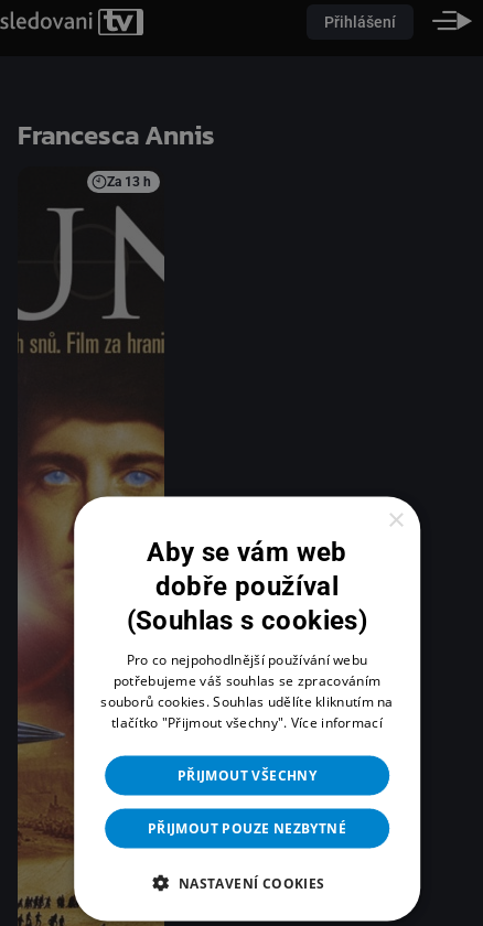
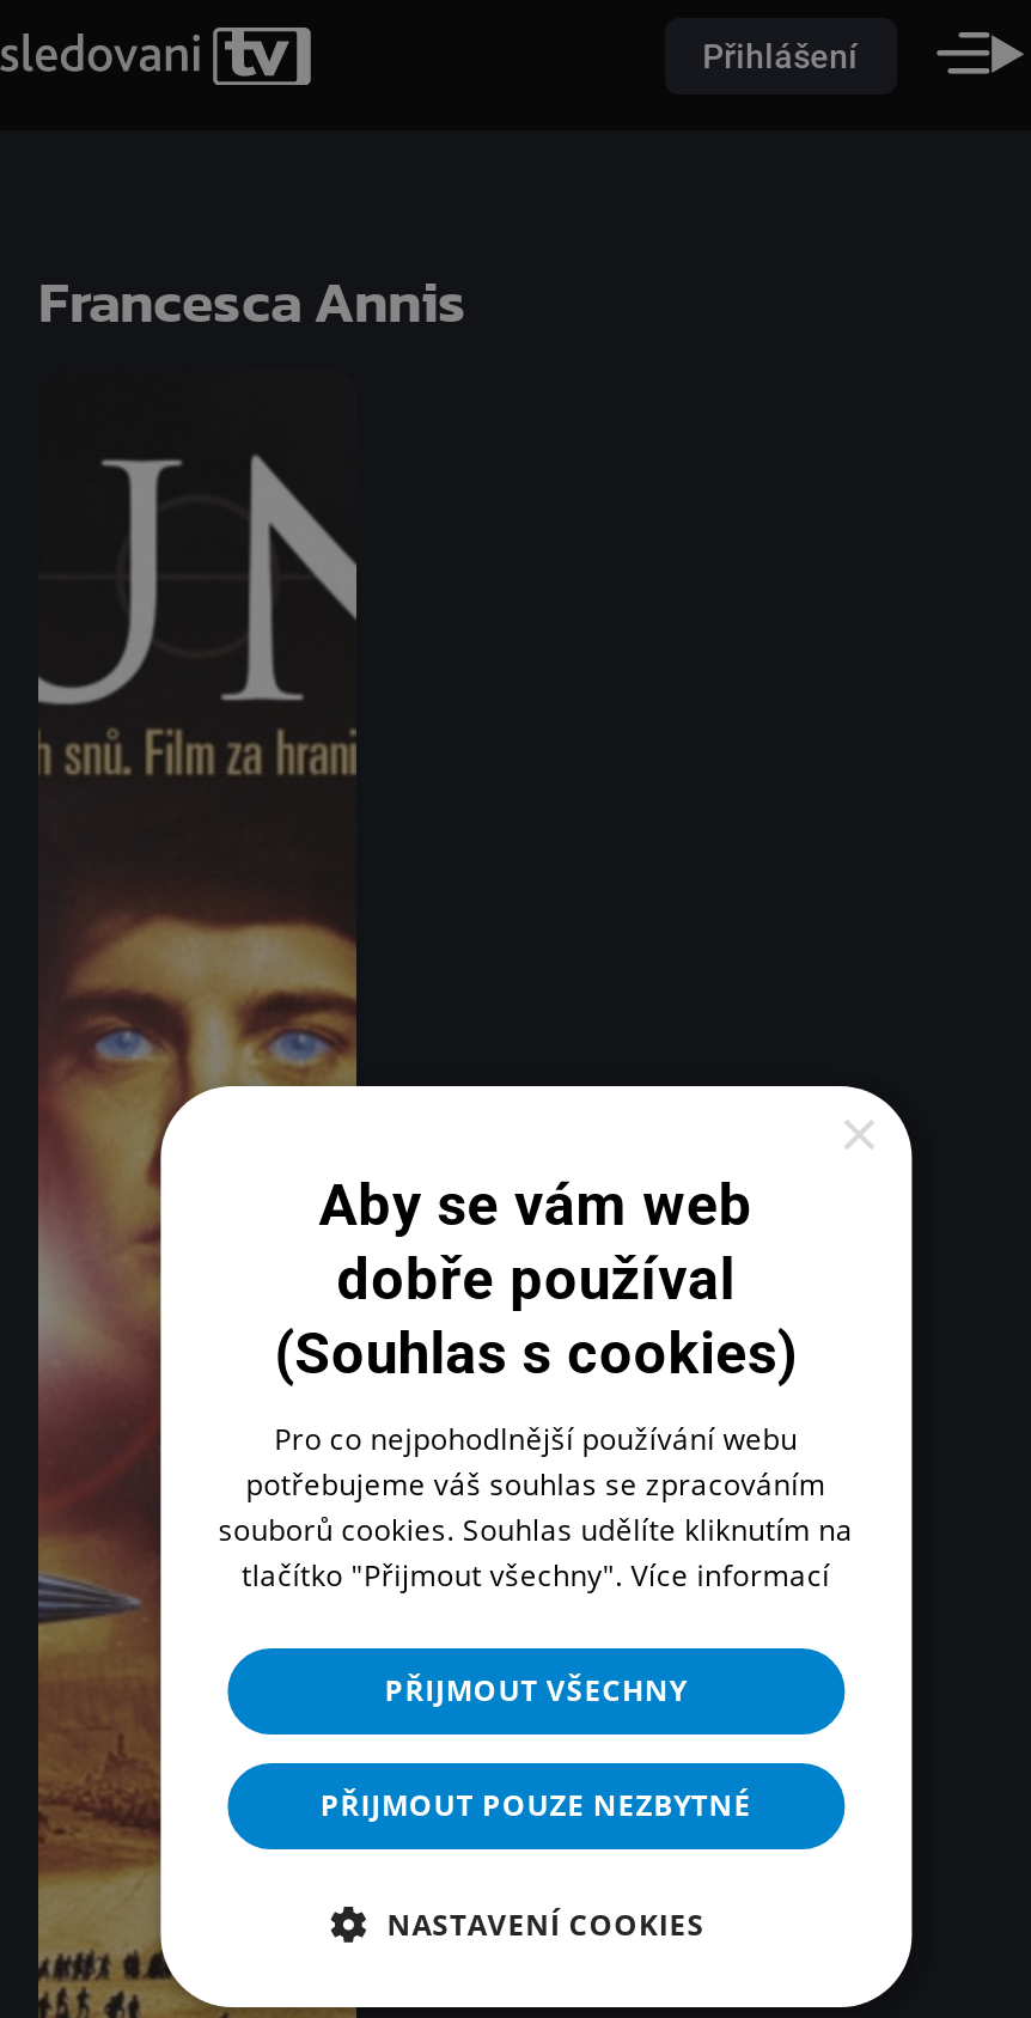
[107,174,151,190] Za 13 h -> none

